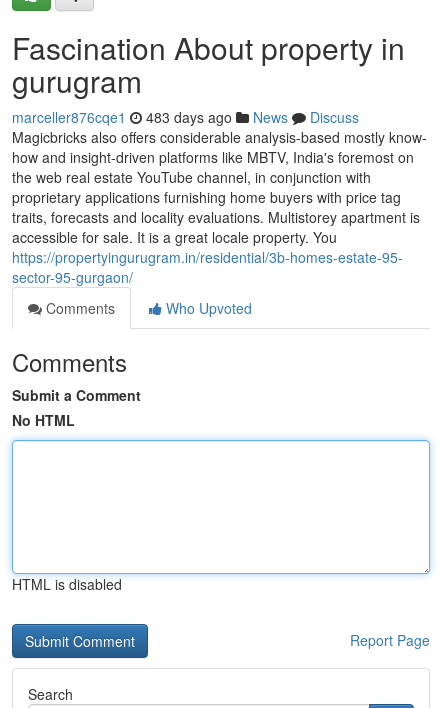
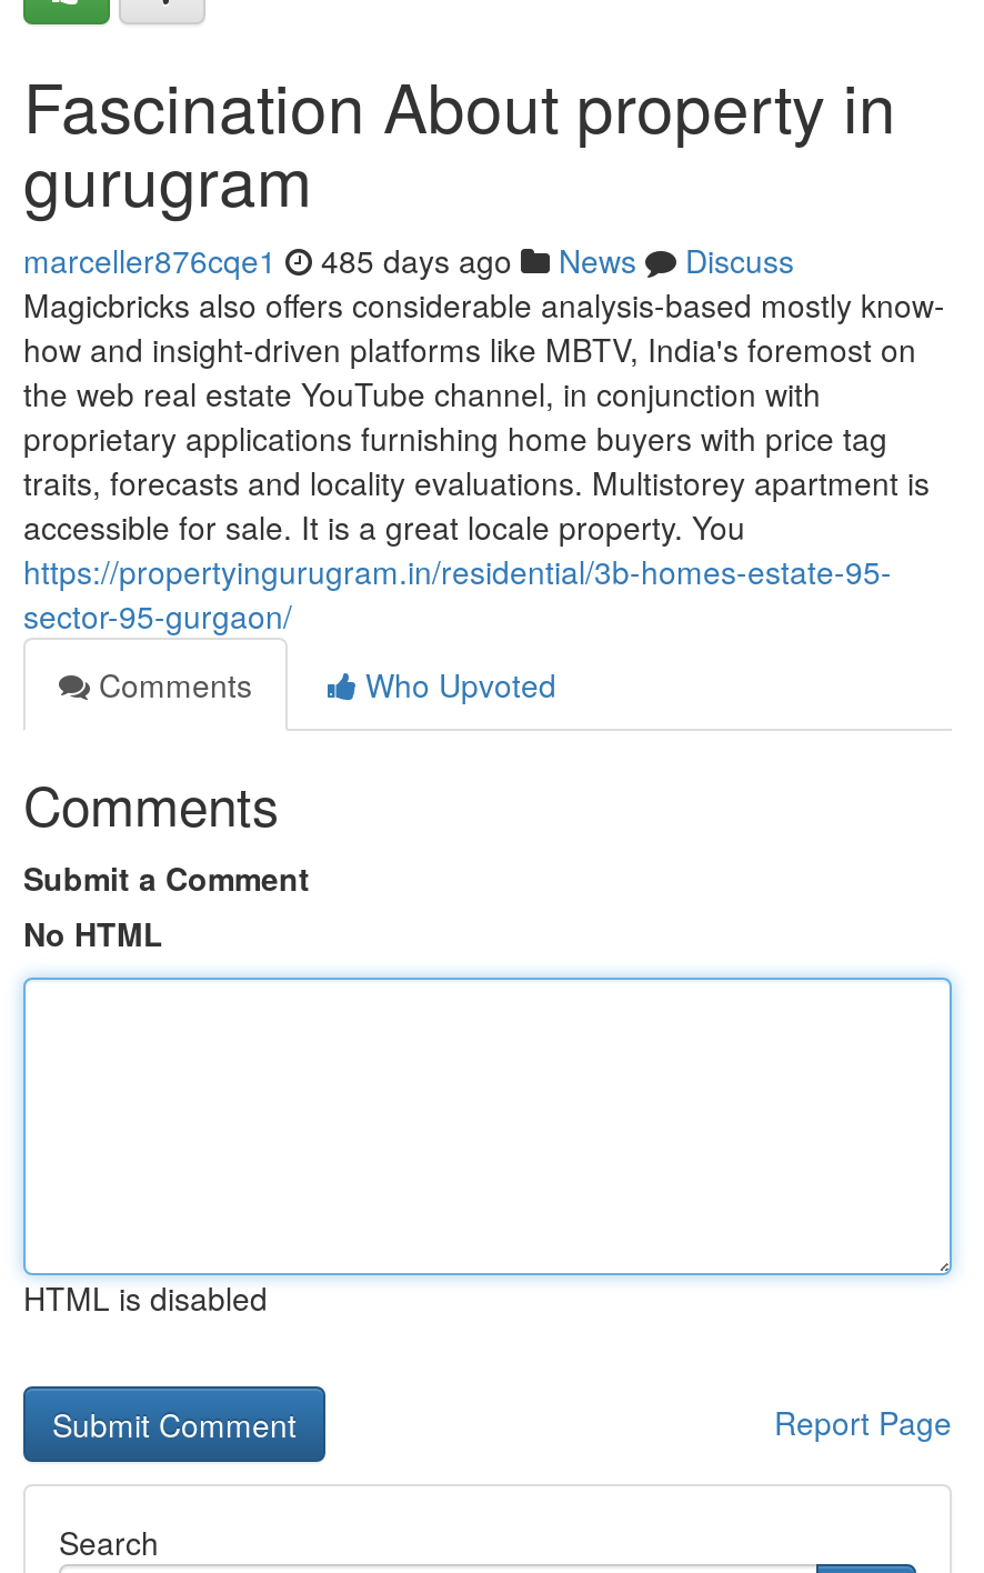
[12,107,359,127] marceller876cqe1 483 days ago News Discuss -> [23,238,794,282] marceller876cqe1 485 days ago News Discuss

